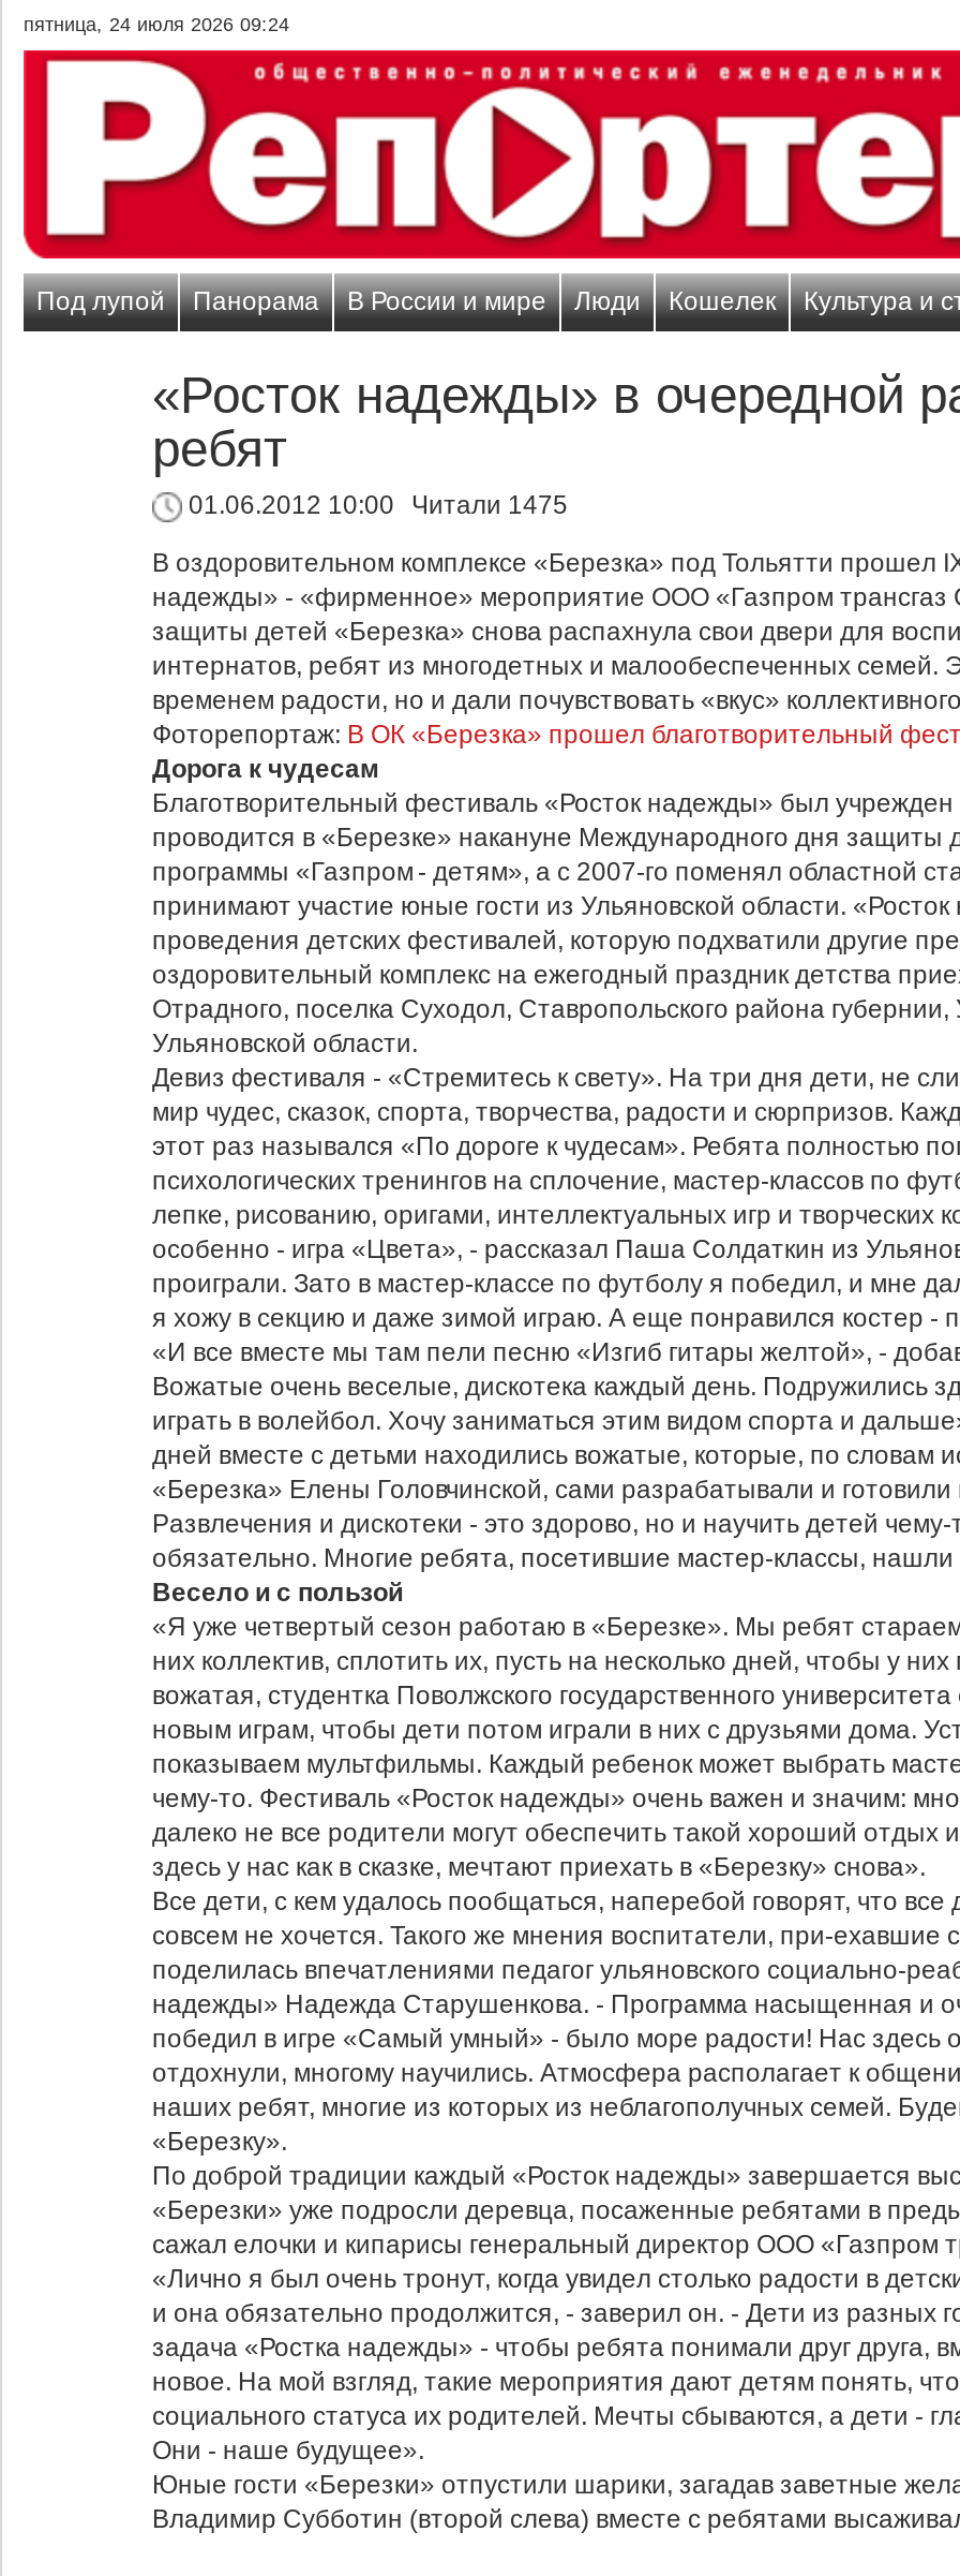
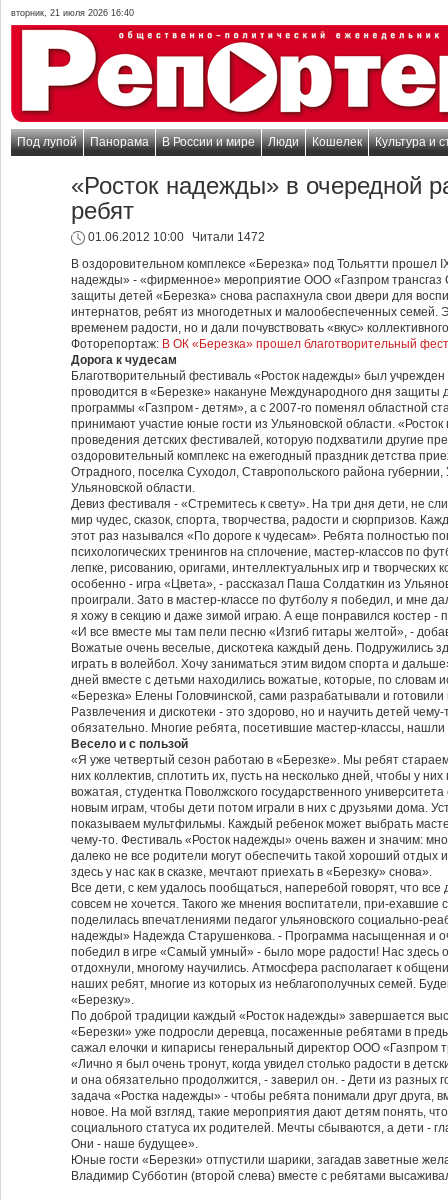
[24,14,289,35] пятница, 24 июля 2026 09:24 -> [11,8,134,18] вторник, 21 июля 2026 16:40
[182,490,568,520] 01.06.2012 10:00 Читали 1475 -> [85,230,265,244] 01.06.2012 10:00 Читали 1472

